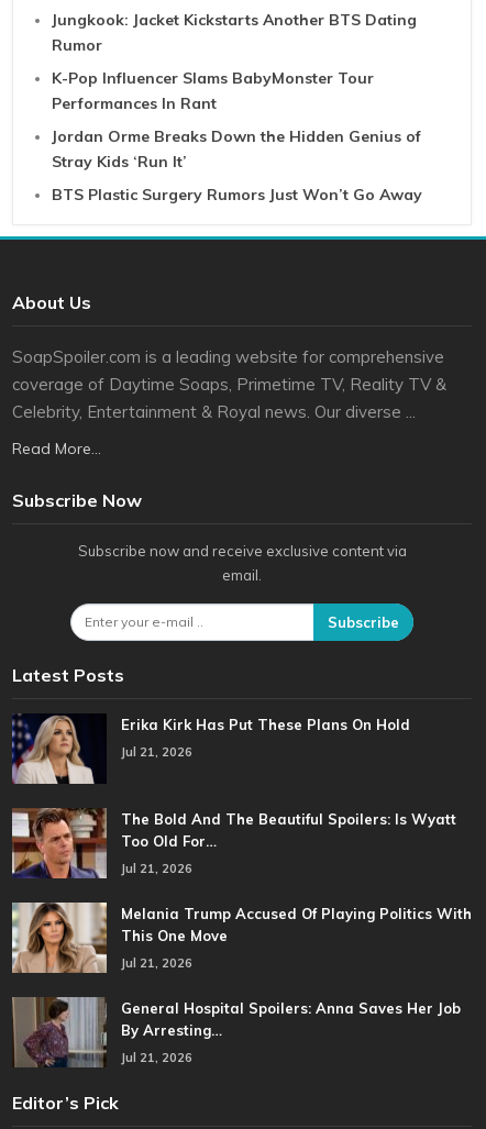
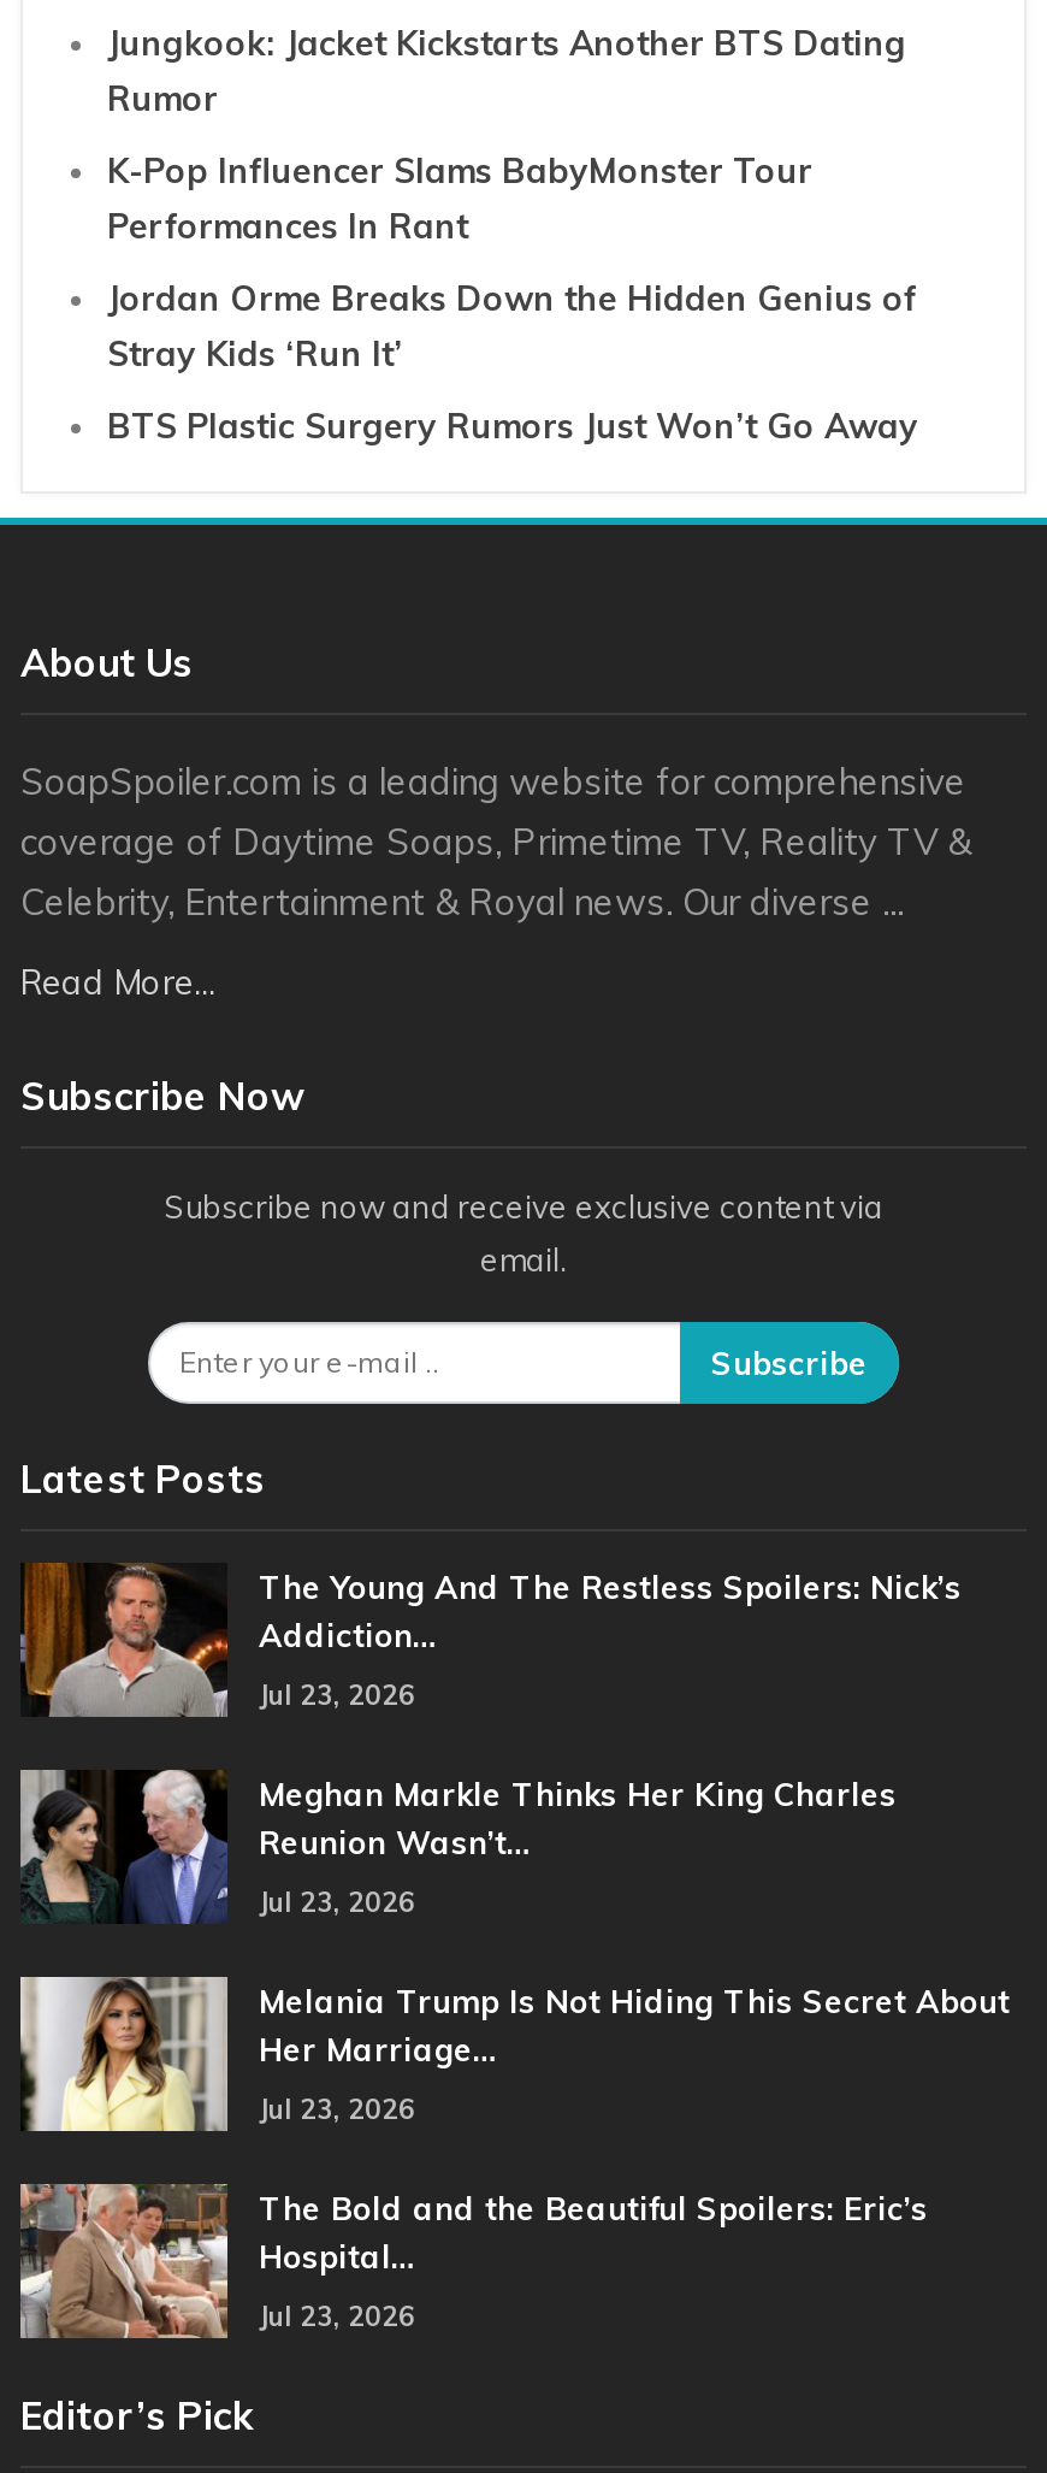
[11,713,410,785] [image] | Erika Kirk Has Put These Plans On Hold -> [20,1560,962,1717] [image] | The Young And The Restless Spoilers: Nick’s | Addiction…
[121,745,192,760] Jul 21, 2026 -> [259,1679,415,1713] Jul 23, 2026
[11,807,456,879] [image] | The Bold And The Beautiful Spoilers: Is Wyatt | Too Old For… -> [18,1767,897,1924] [image] | Meghan Markle Thinks Her King Charles | Reunion Wasn’t…
[121,861,192,876] Jul 21, 2026 -> [259,1886,415,1920] Jul 23, 2026
[11,903,472,974] [image] | Melania Trump Accused Of Playing Politics With | This One Move -> [20,1975,1010,2131] [image] | Melania Trump Is Not Hiding This Secret About | Her Marriage…
[121,955,192,971] Jul 21, 2026 -> [259,2094,415,2127] Jul 23, 2026
[12,996,461,1067] [image] | General Hospital Spoilers: Anna Saves Her Job | By Arresting… -> [18,2182,928,2338] [image] | The Bold and the Beautiful Spoilers: Eric’s | Hospital…
[121,1050,192,1065] Jul 21, 2026 -> [259,2301,415,2334] Jul 23, 2026

